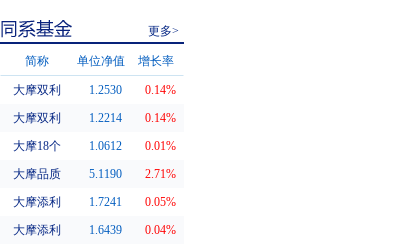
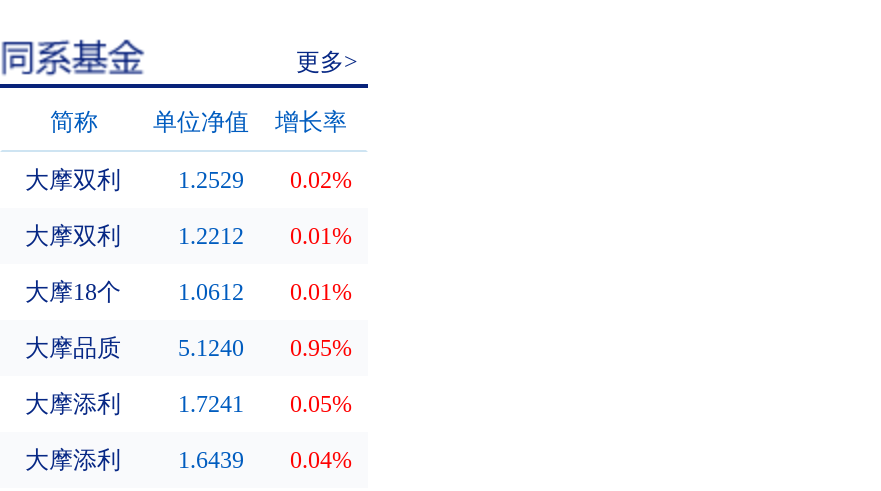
[89,83,122,97] 1.2530 -> [178,166,244,194] 1.2529
[145,83,176,97] 0.14% -> [290,166,352,194] 0.02%
[89,111,122,125] 1.2214 -> [178,222,244,250] 1.2212
[145,111,176,125] 0.14% -> [290,222,352,250] 0.01%
[89,167,122,181] 5.1190 -> [178,334,244,362] 5.1240
[145,167,176,181] 2.71% -> [290,334,352,362] 0.95%

